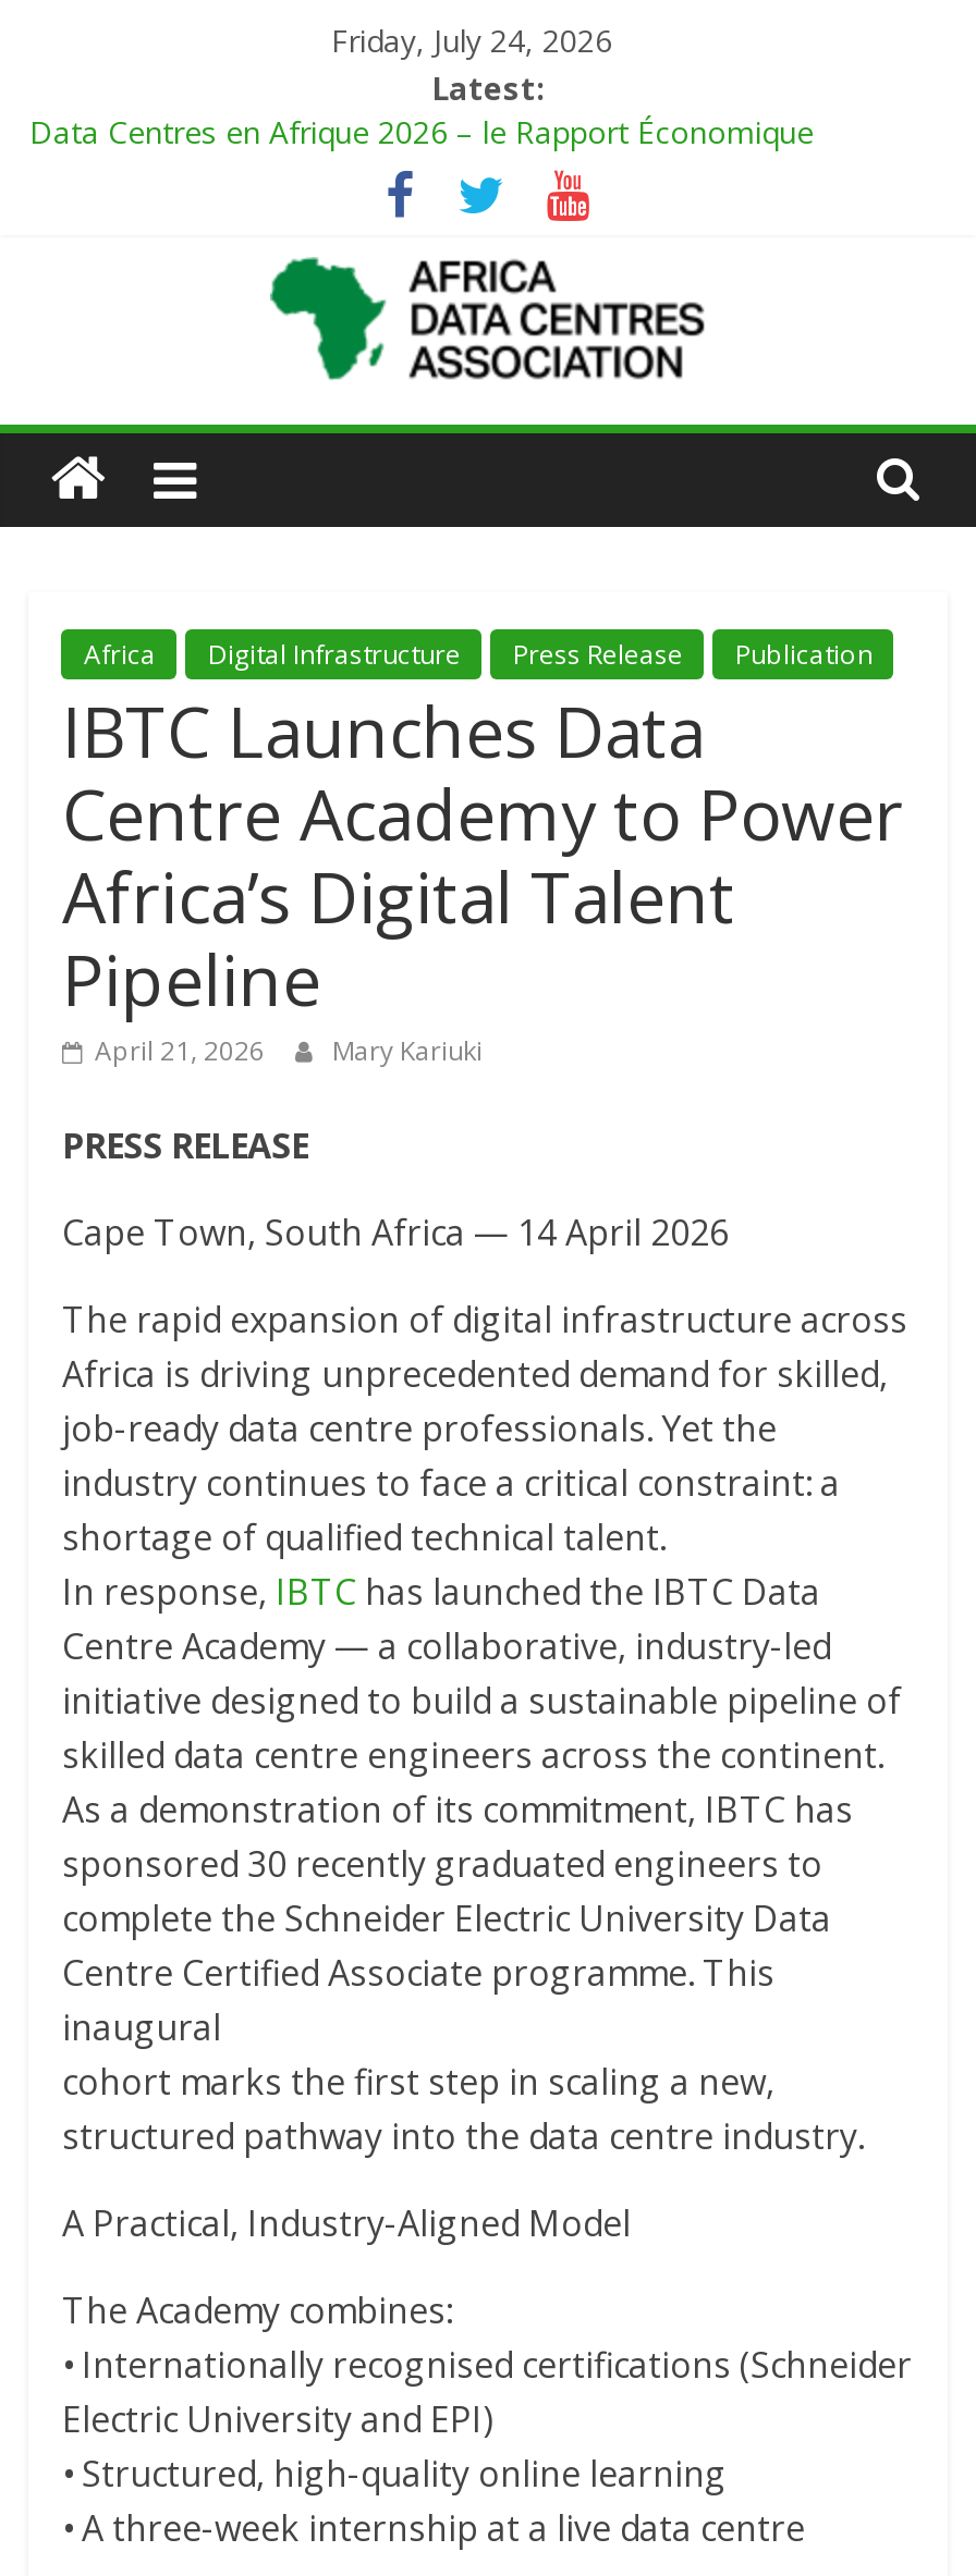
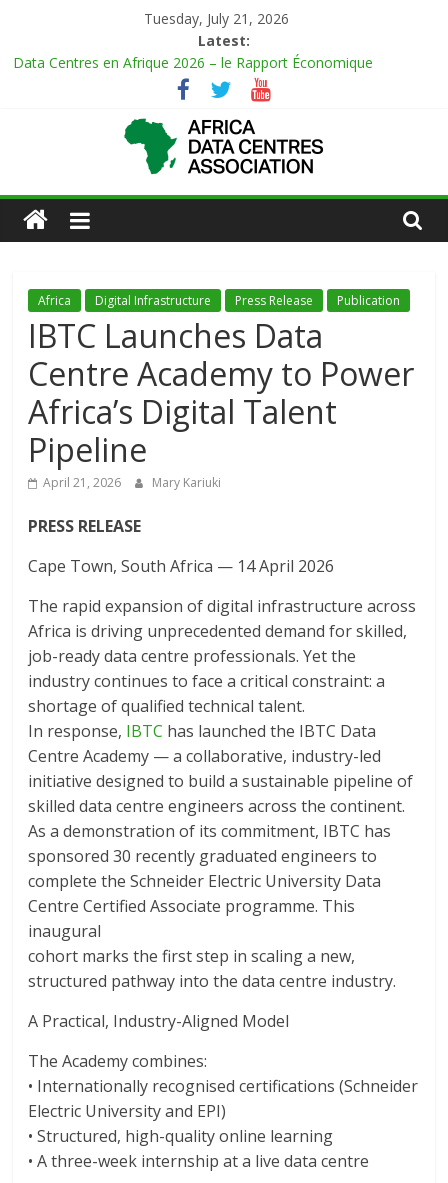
[331,20,612,61] Friday, July 24, 2026 -> [144,9,289,28] Tuesday, July 21, 2026

